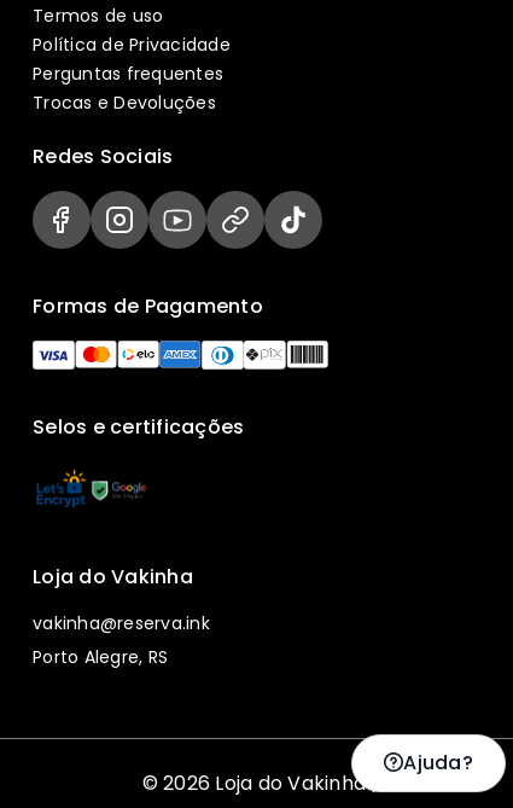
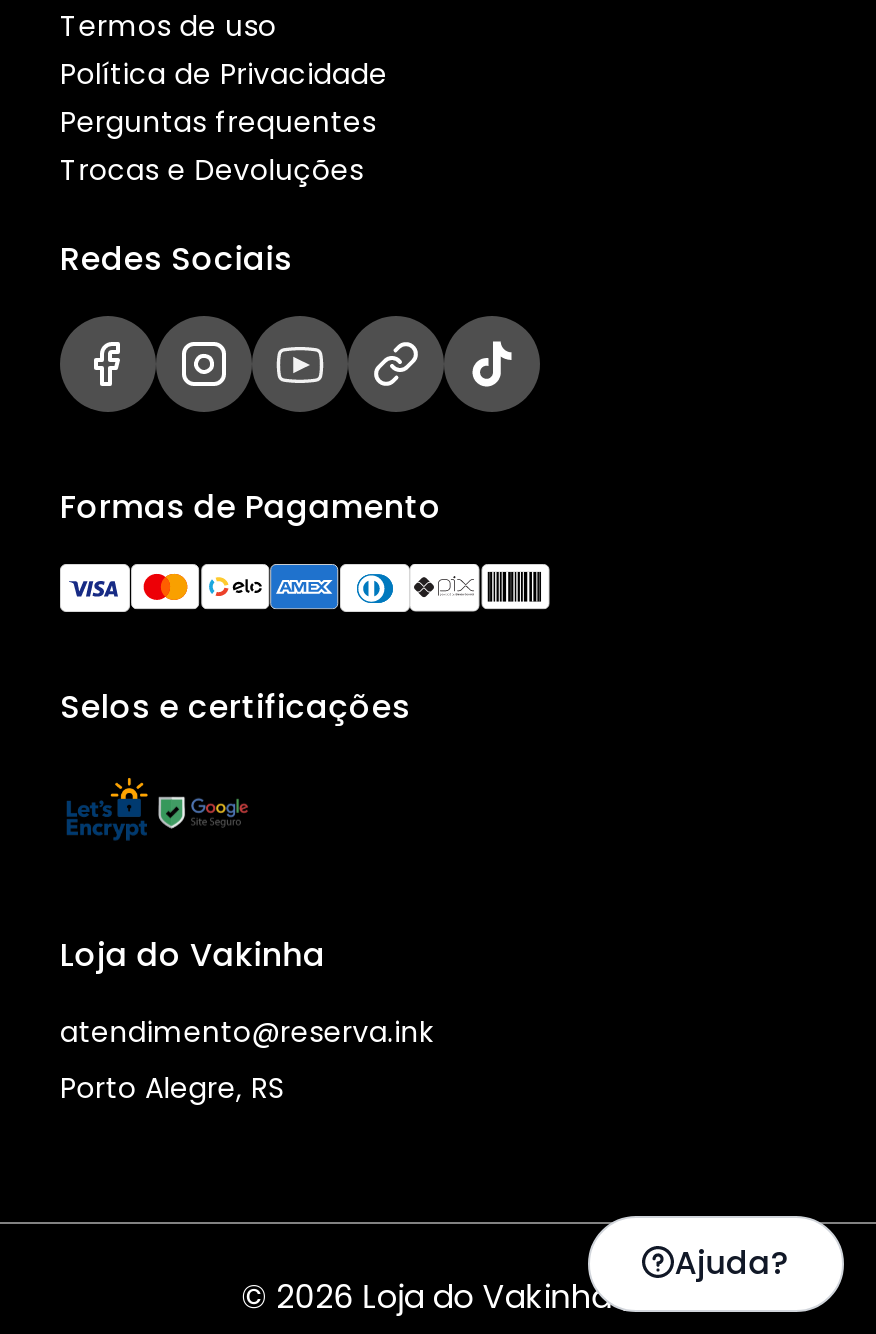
[33,611,210,635] vakinha@reserva.ink -> [60,1012,434,1052] atendimento@reserva.ink

